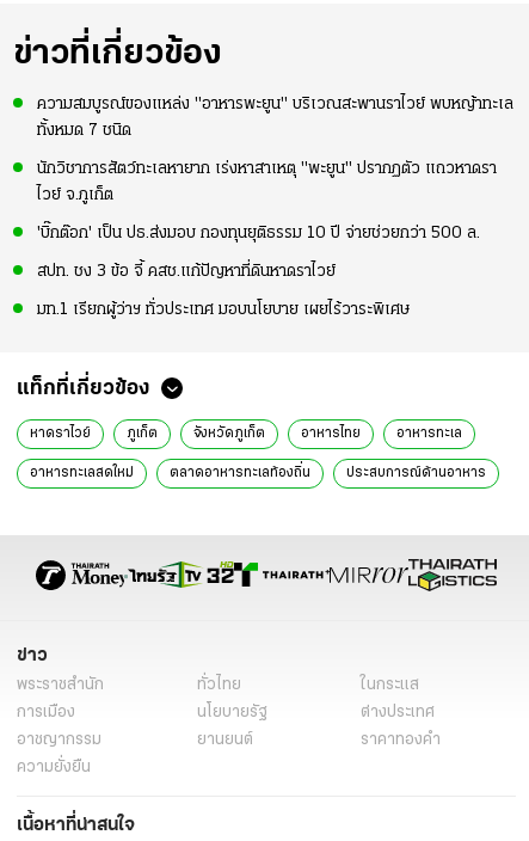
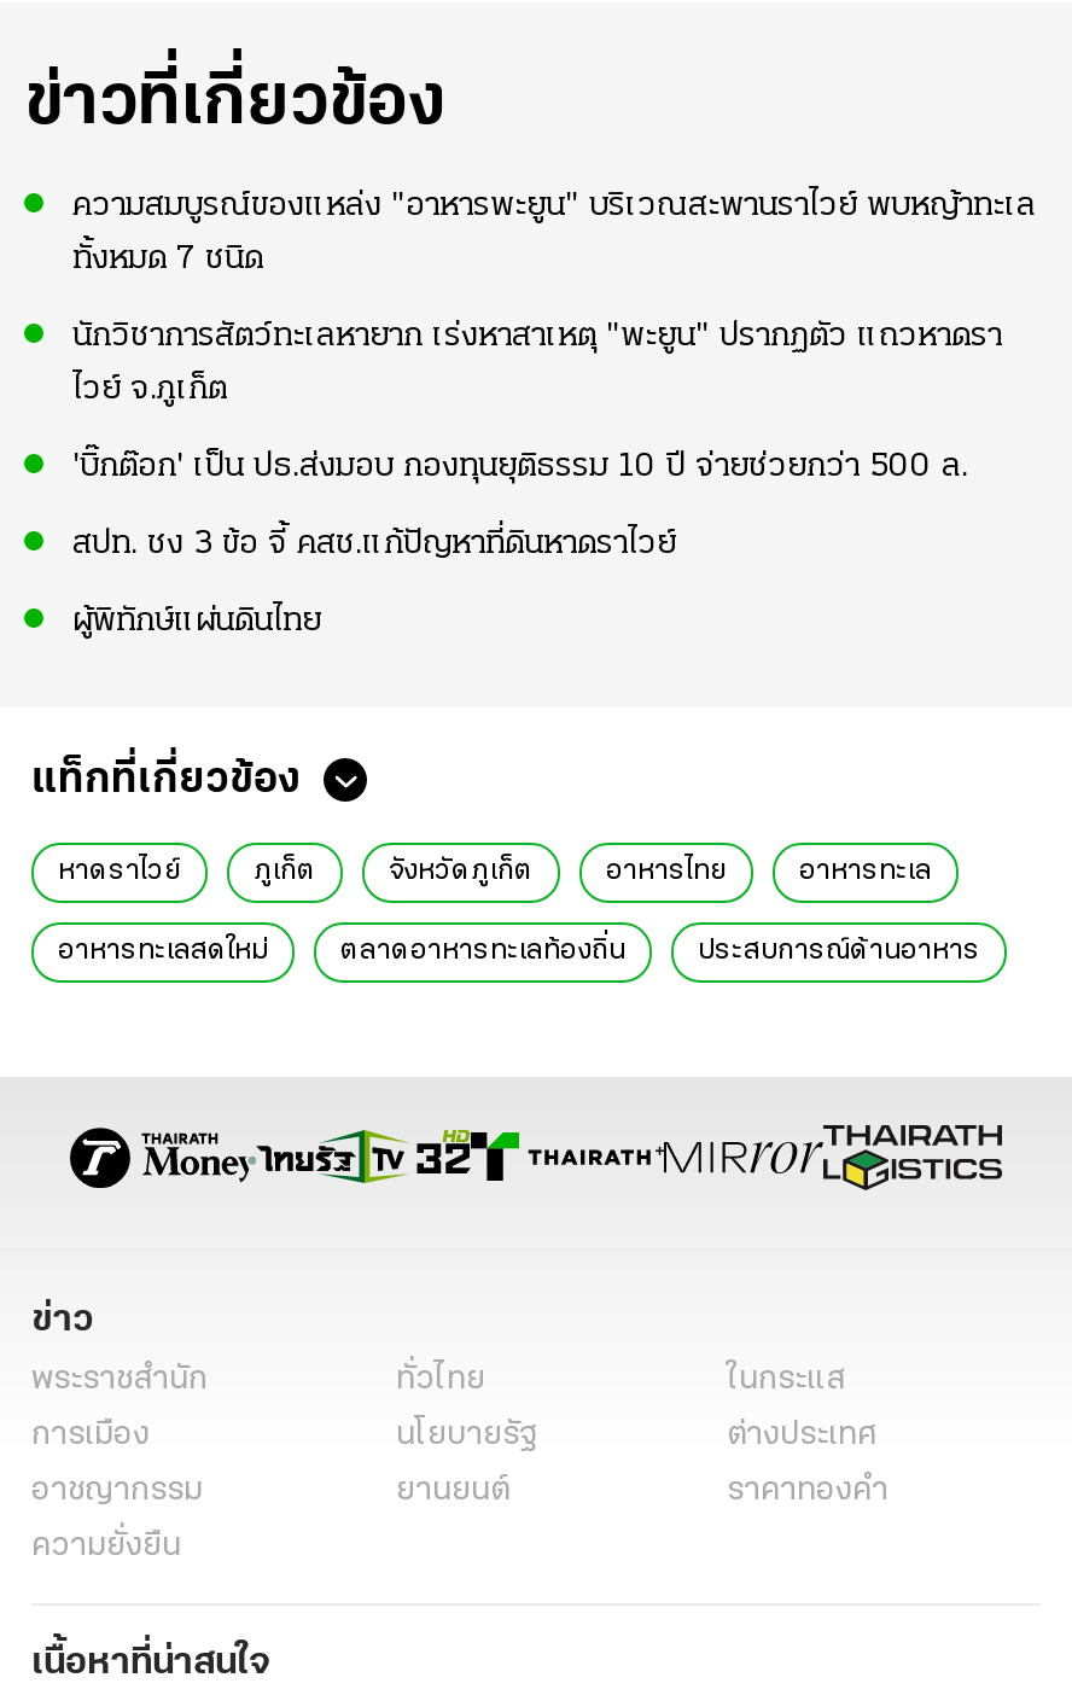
[37,301,410,319] มท.1 เรียกผู้ว่าฯ ทั่วประเทศ มอบนโยบาย เผยไร้วาระพิเศษ -> [72,604,321,640] ผู้พิทักษ์แผ่นดินไทย

